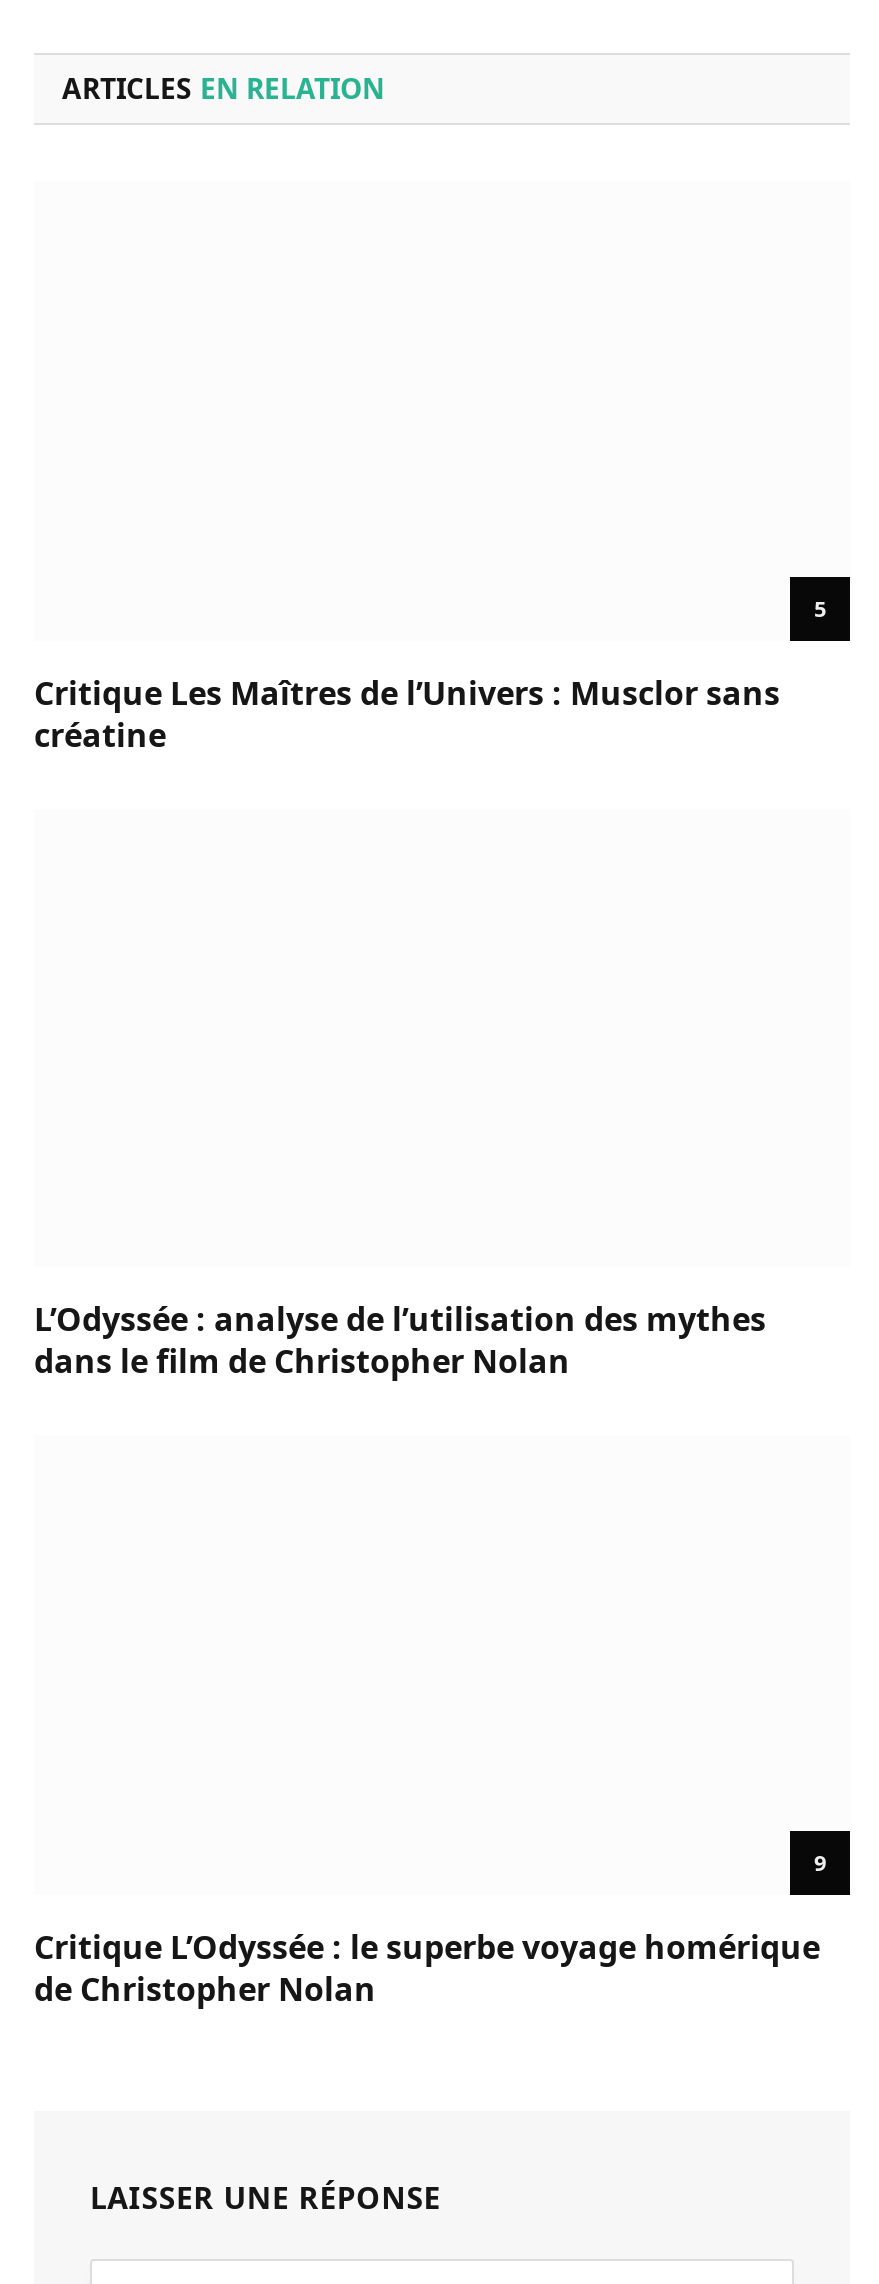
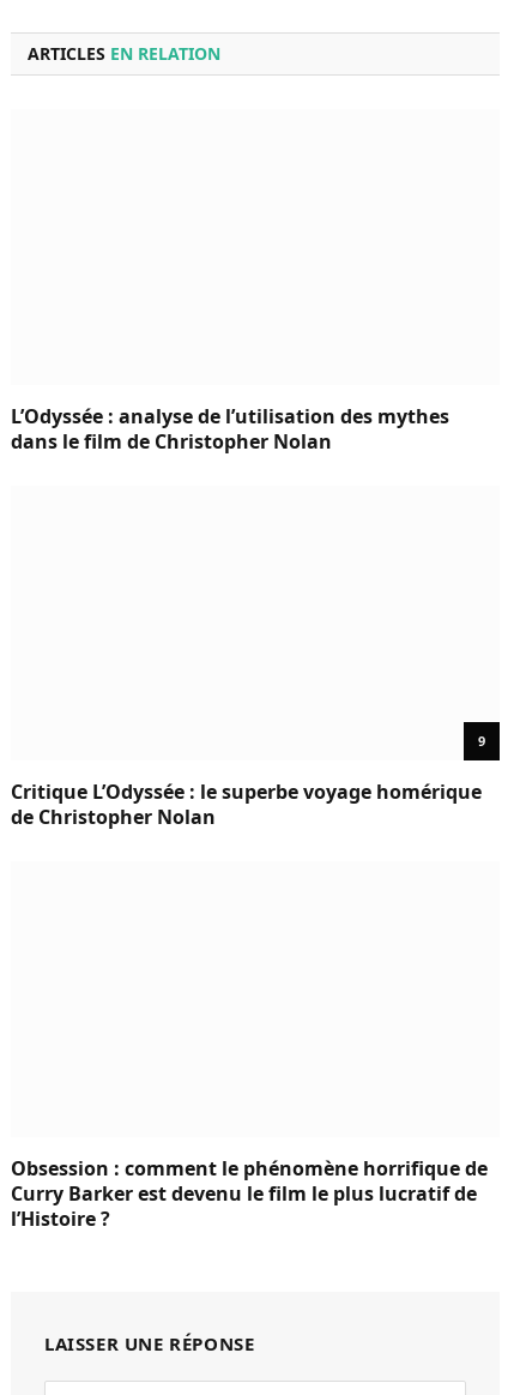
[34,592,826,756] 5 | Critique Les Maîtres de l’Univers : Musclor sans | créatine -> none
moved [34,1297,826,2010] -> [11,403,485,830]: L’Odyssée : analyse de l’utilisation des mythes | dans le film de Christopher Nolan | 9 | Critique L’Odyssée : le superbe voyage homérique | de Christopher Nolan
none -> [11,1155,488,1231] Obsession : comment le phénomène horrifique de | Curry Barker est devenu le film le plus lucratif de | l’Histoire ?

